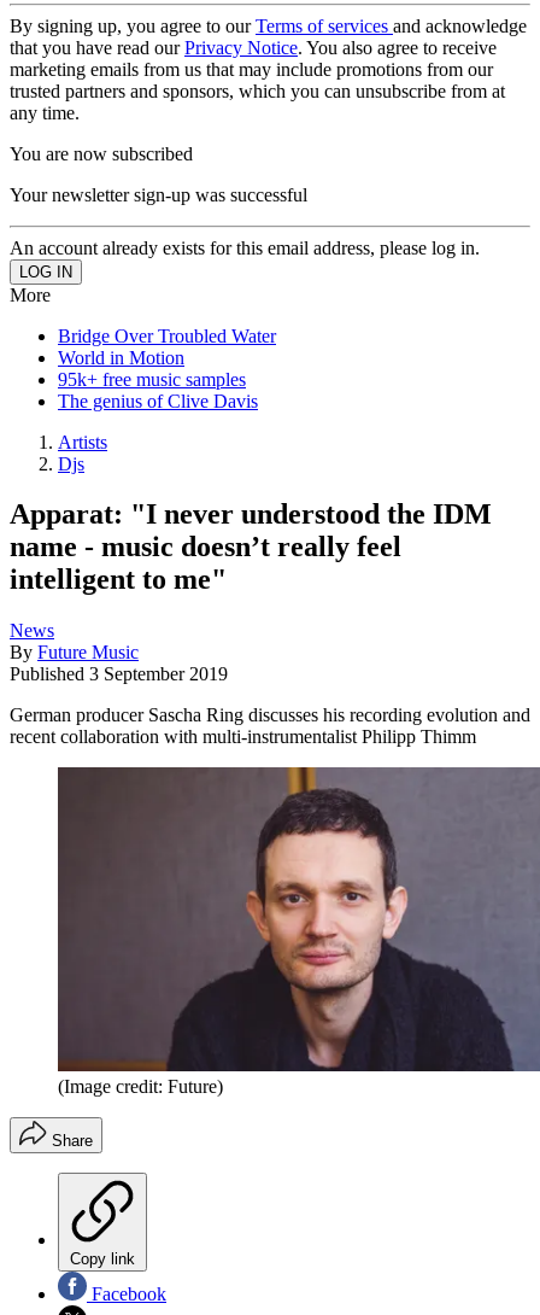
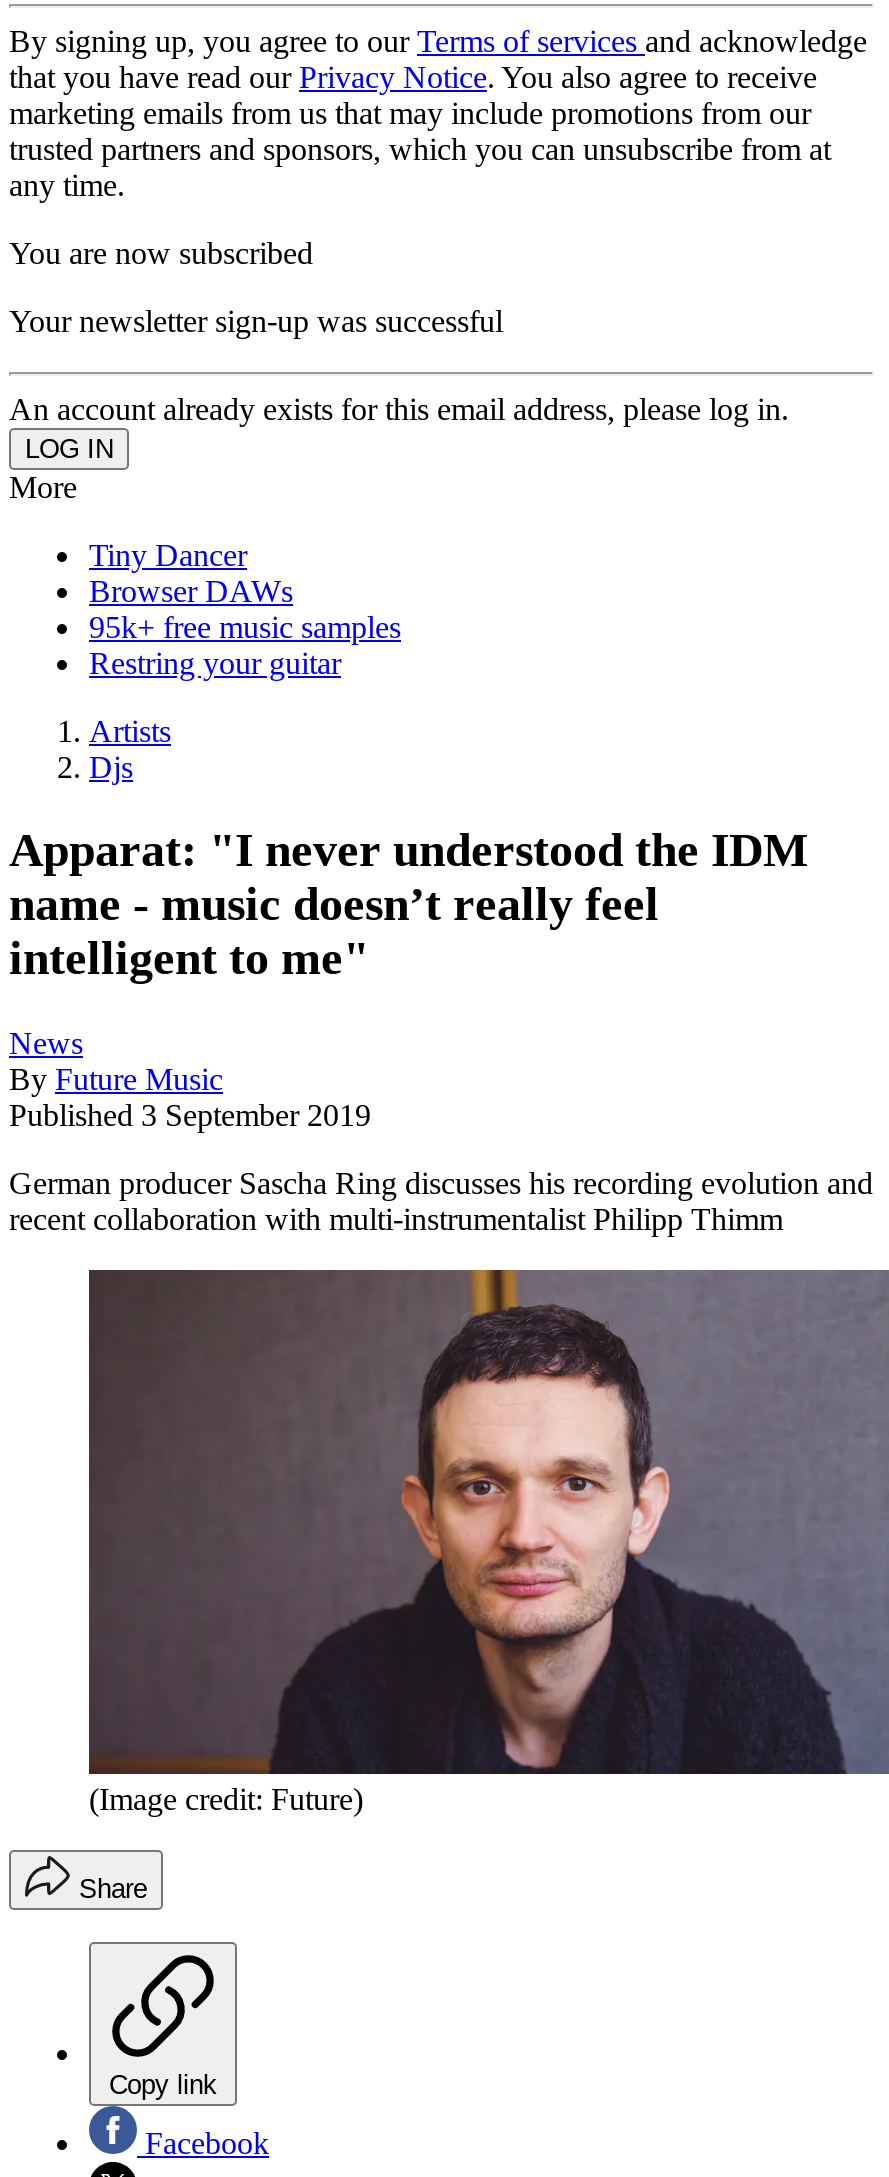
[58,325,276,367] Bridge Over Troubled Water | World in Motion -> [89,537,293,607] Tiny Dancer | Browser DAWs
[58,390,258,411] The genius of Clive Davis -> [89,645,341,679] Restring your guitar

